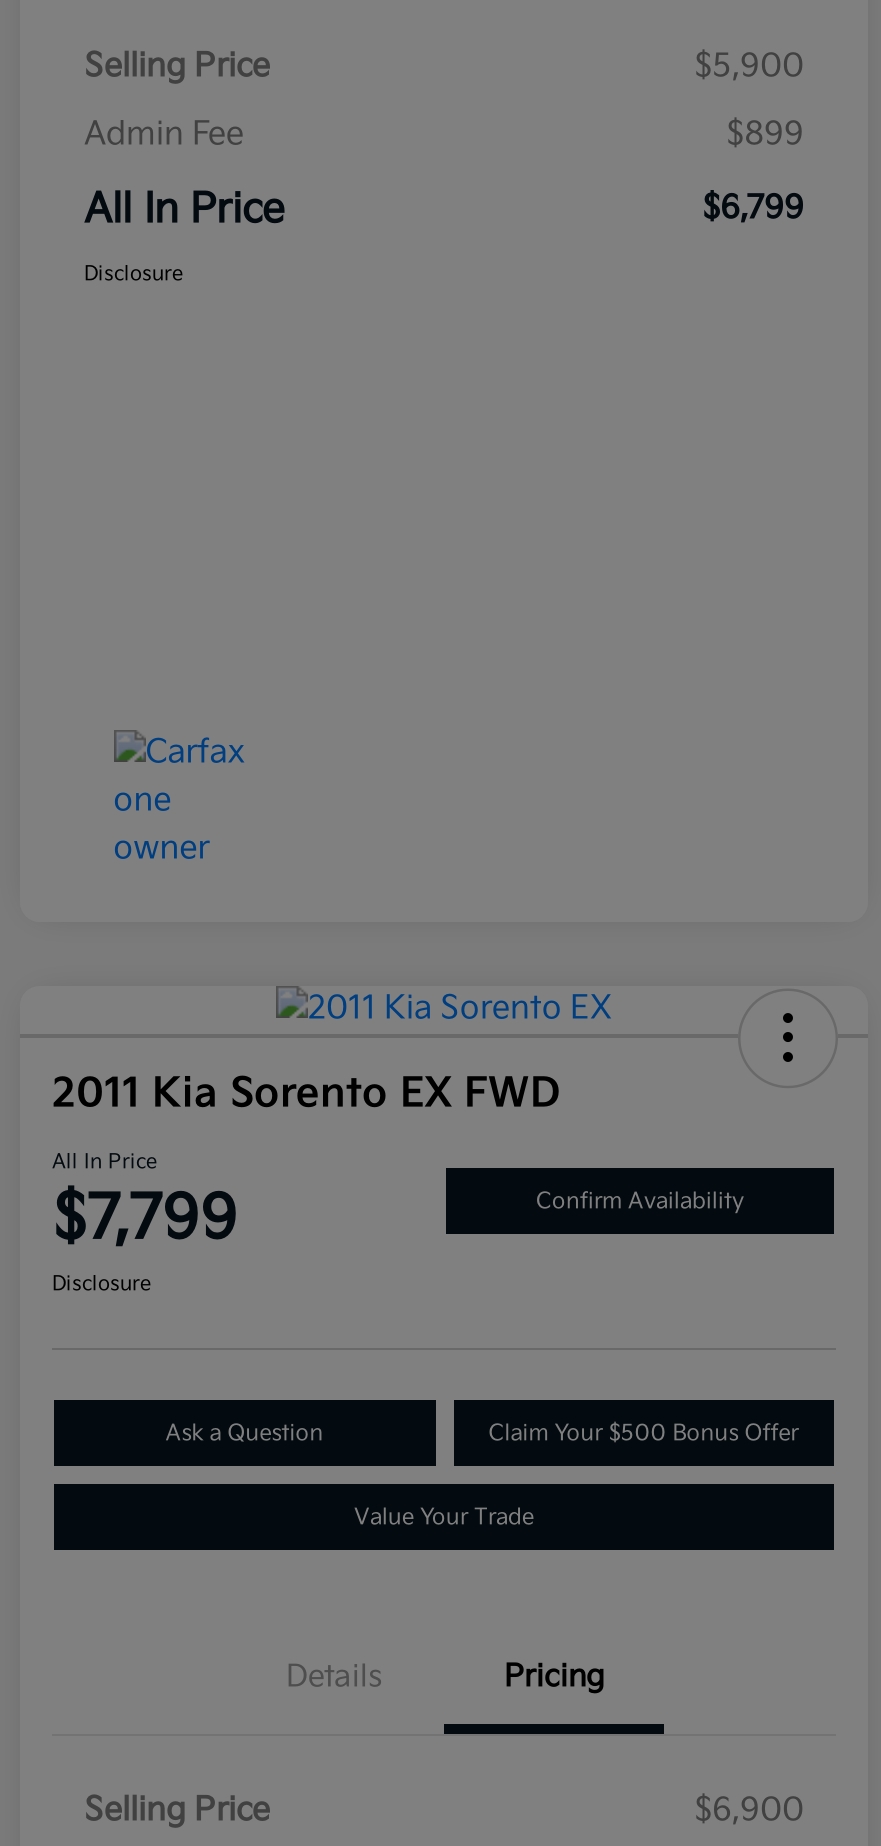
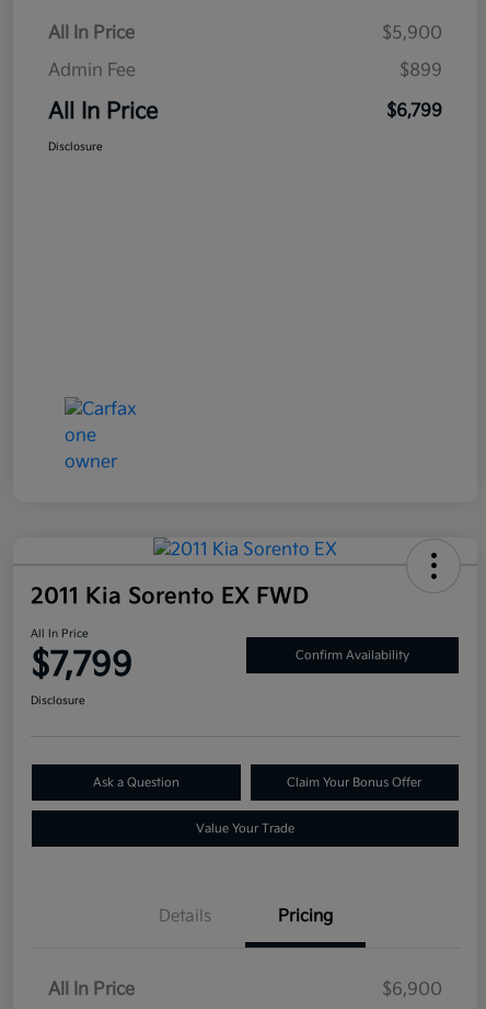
[84,48,270,86] Selling Price -> [48,23,135,44] All In Price
[488,1420,798,1446] Claim Your $500 Bonus Offer -> [287,776,422,790] Claim Your Bonus Offer
[84,1792,270,1830] Selling Price -> [48,980,135,1000] All In Price

